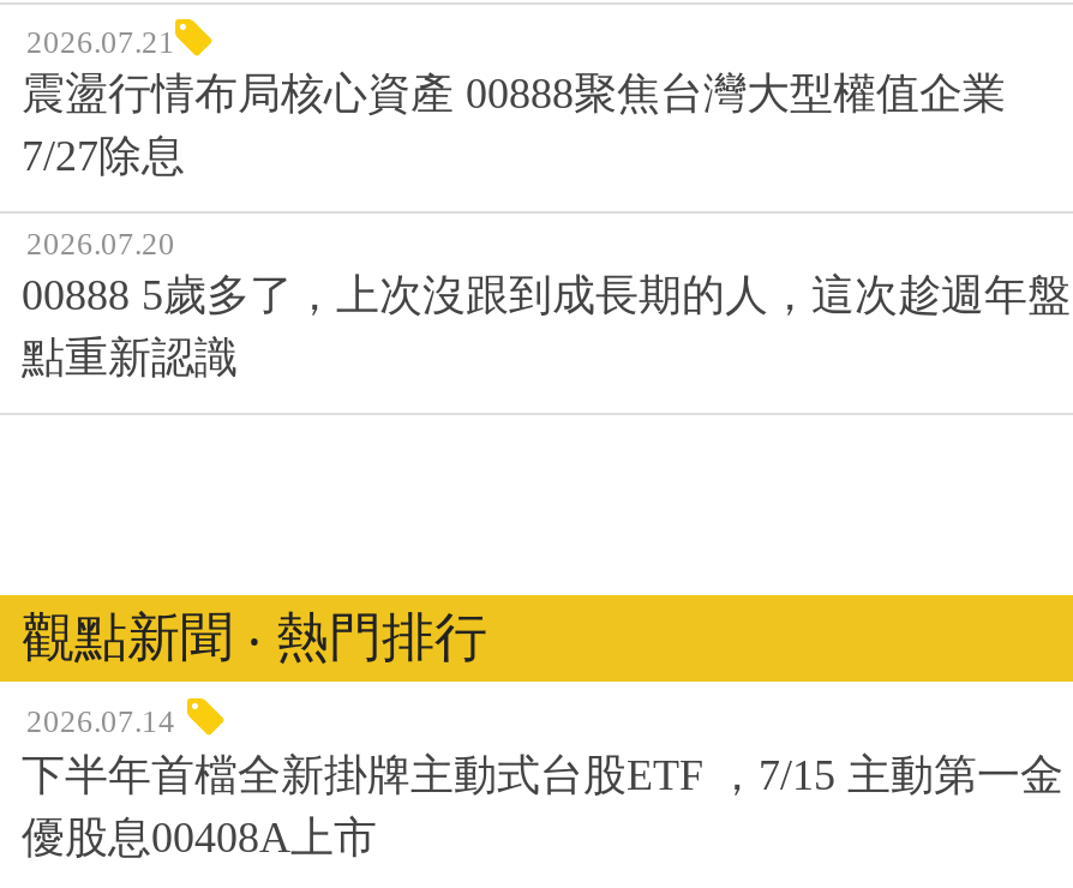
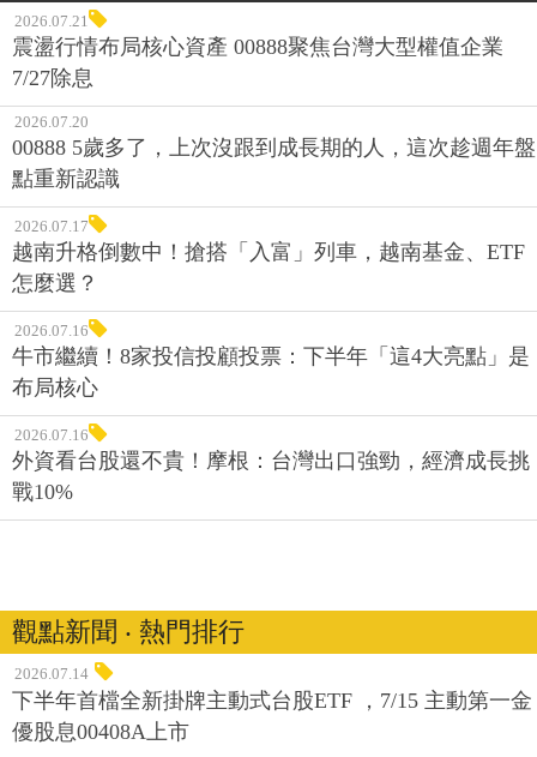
none -> [12,217,530,504] 2026.07.17 | 越南升格倒數中！搶搭「入富」列車，越南基金、ETF | 怎麼選？ | 2026.07.16 | 牛市繼續！8家投信投顧投票：下半年「這4大亮點」是 | 布局核心 | 2026.07.16 | 外資看台股還不貴！摩根：台灣出口強勁，經濟成長挑 | 戰10%

